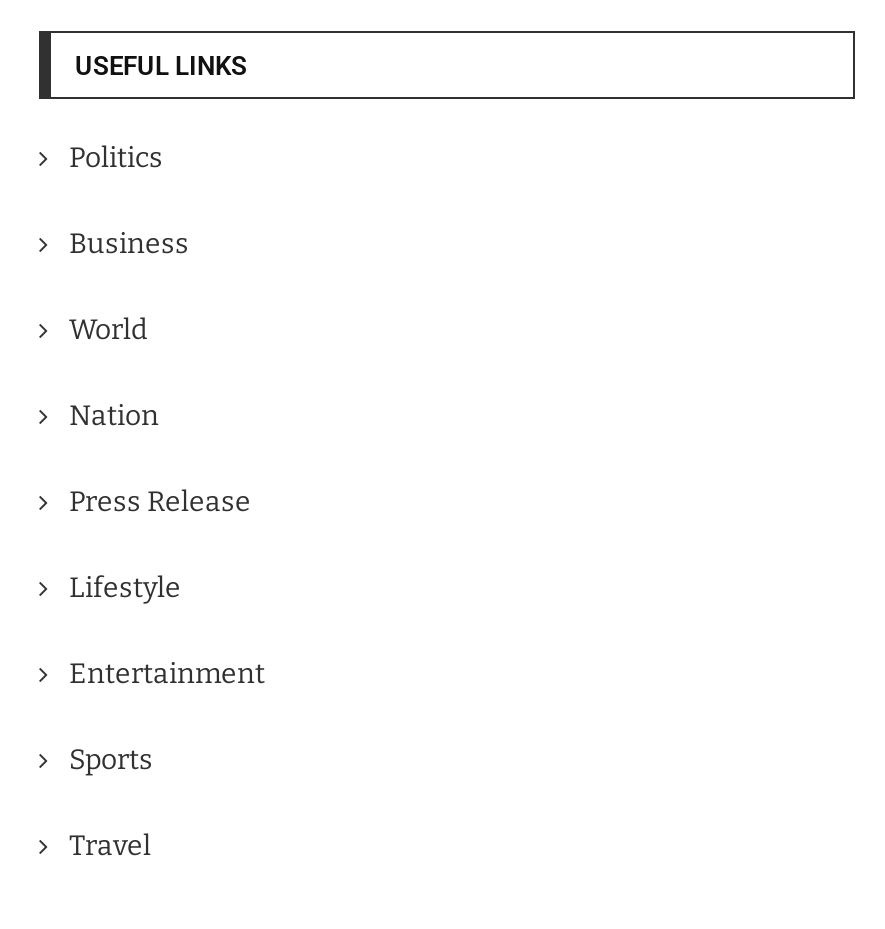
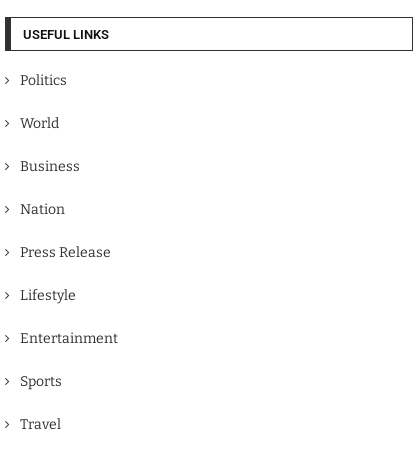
moved [69,227,189,261] -> [20,158,80,175]: Business
moved [69,313,147,347] -> [20,115,59,132]: World

